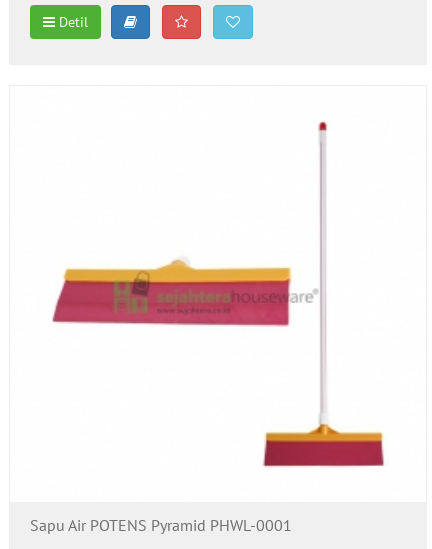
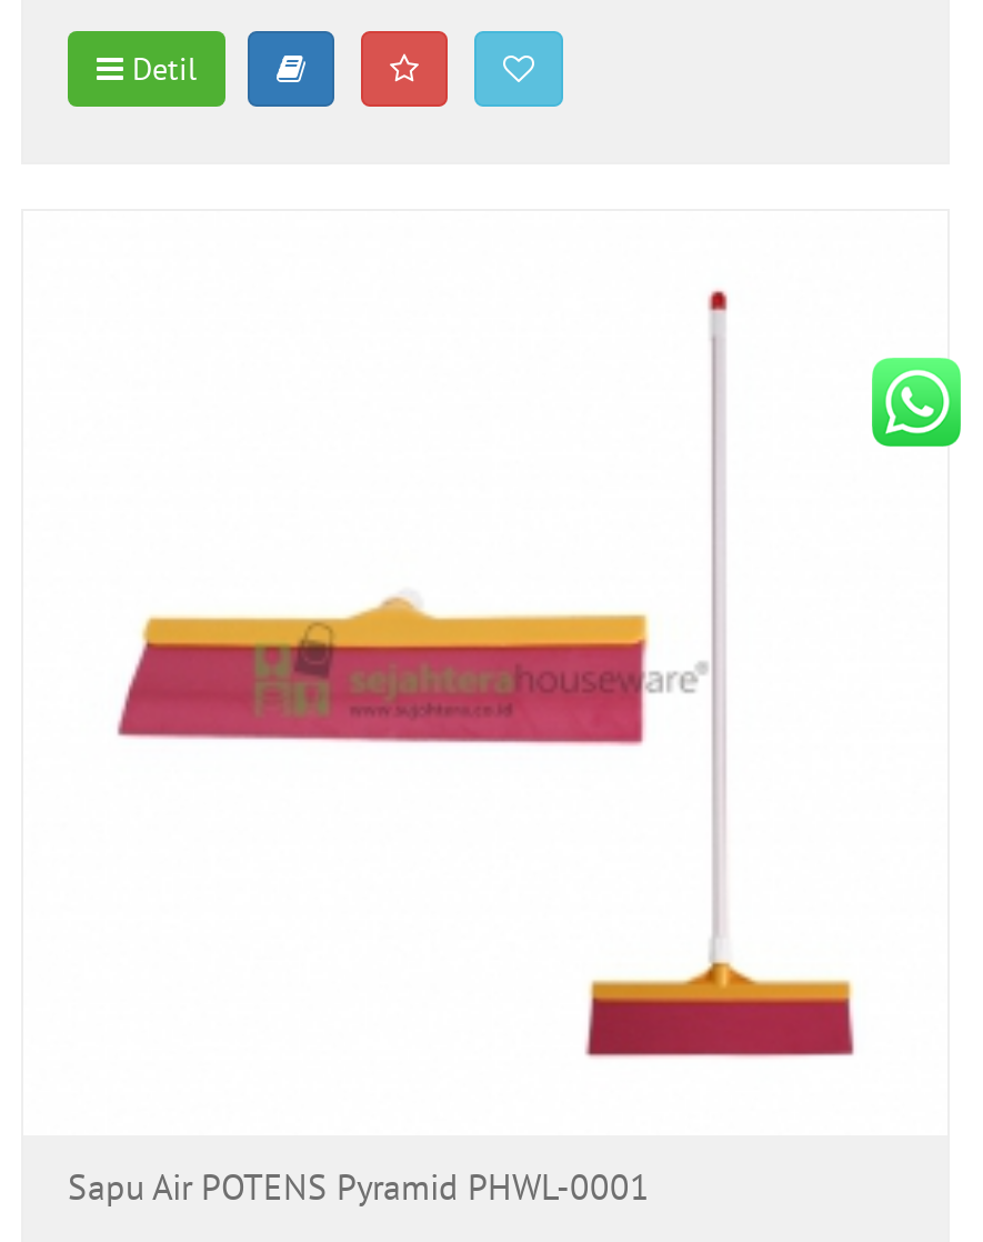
none -> [870,355,963,449] [image]

